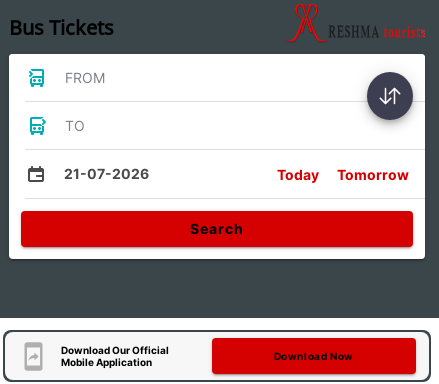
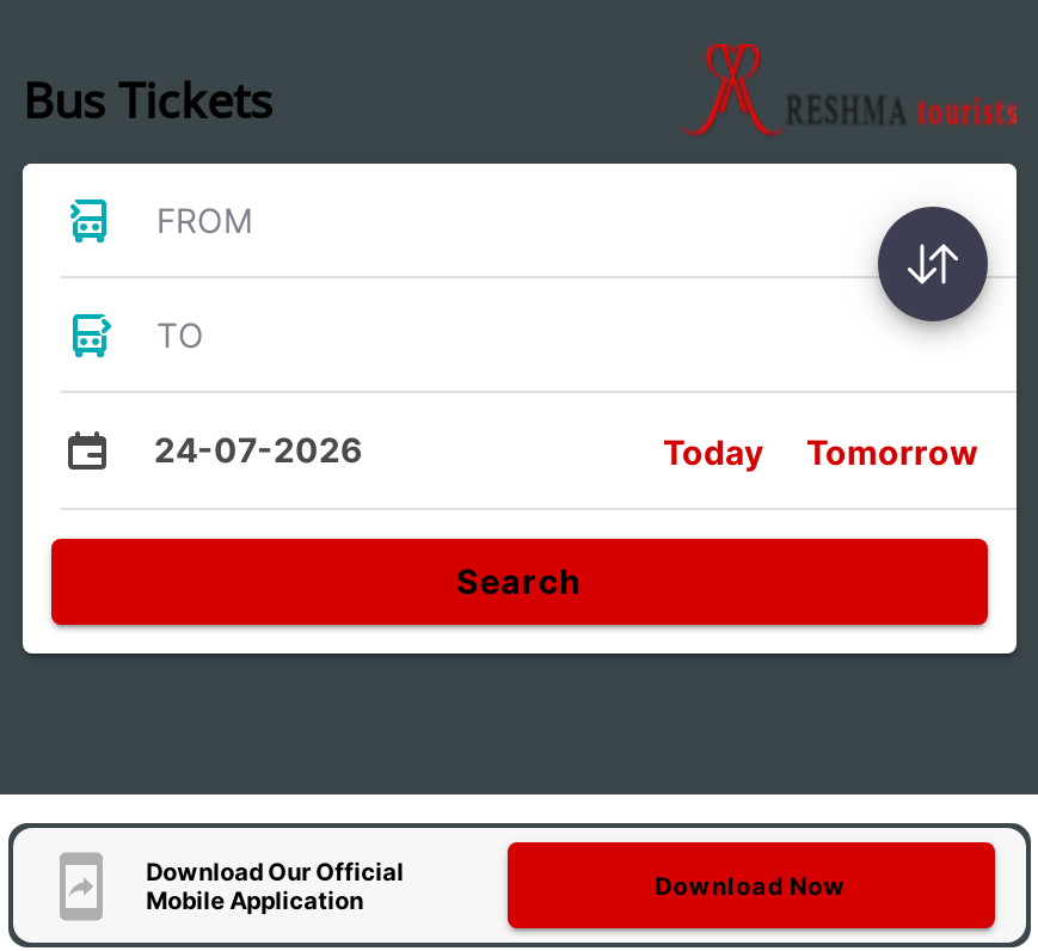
[64,165,149,182] 21-07-2026 -> [154,429,362,470] 24-07-2026

